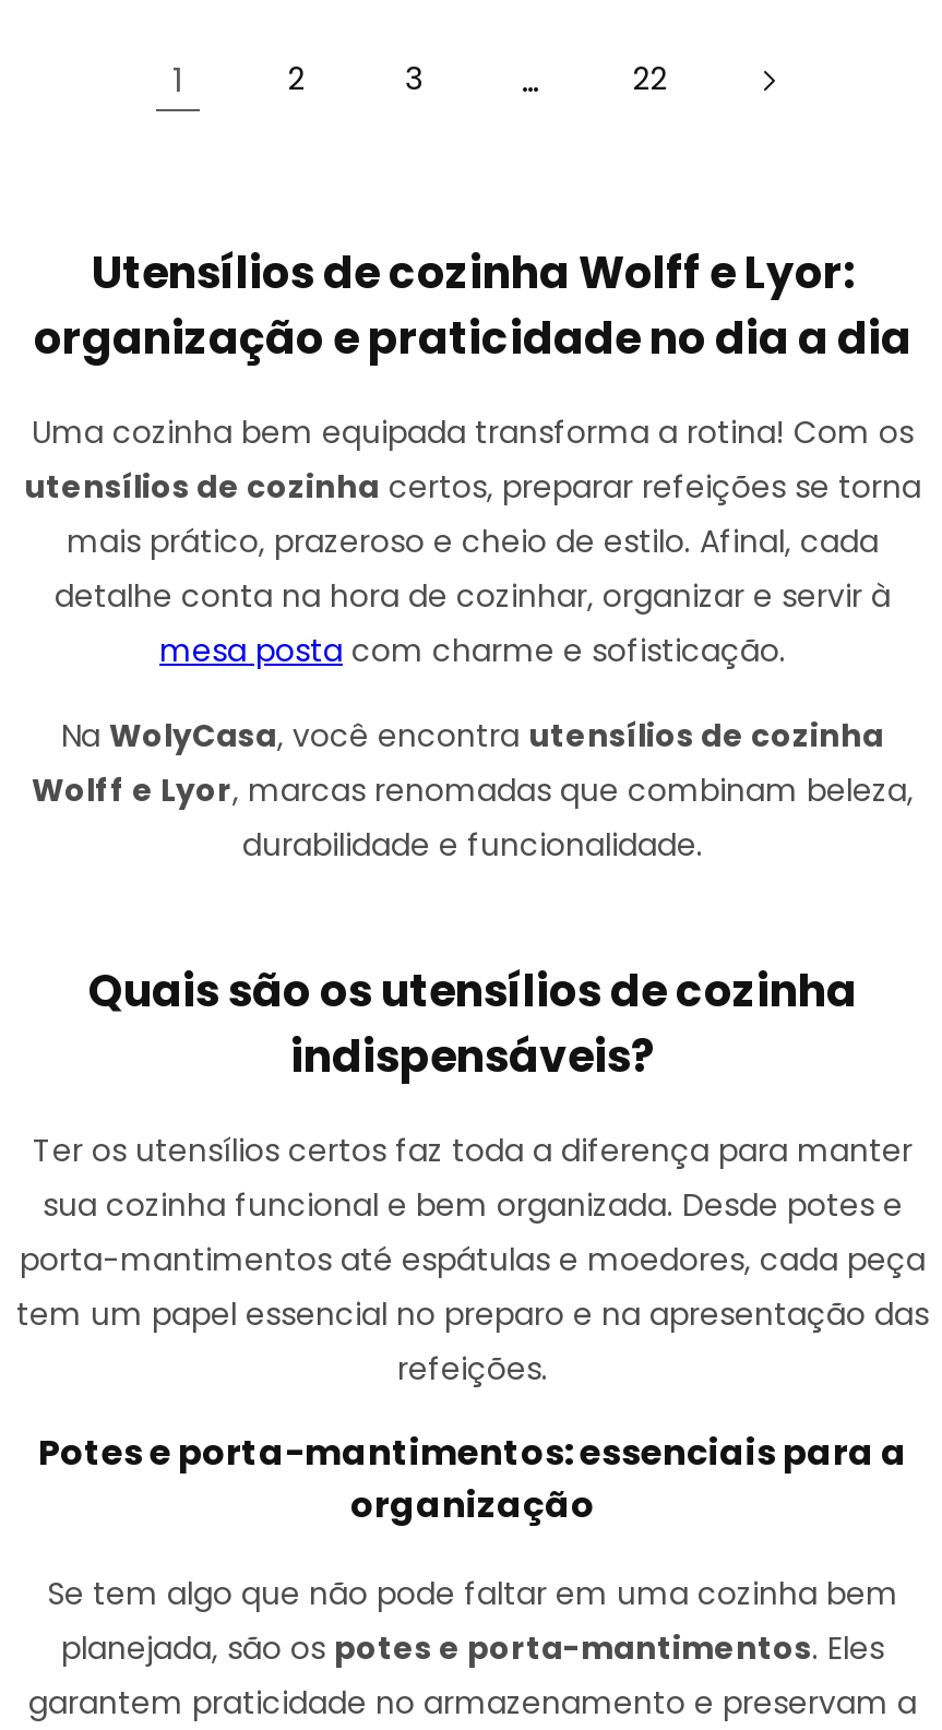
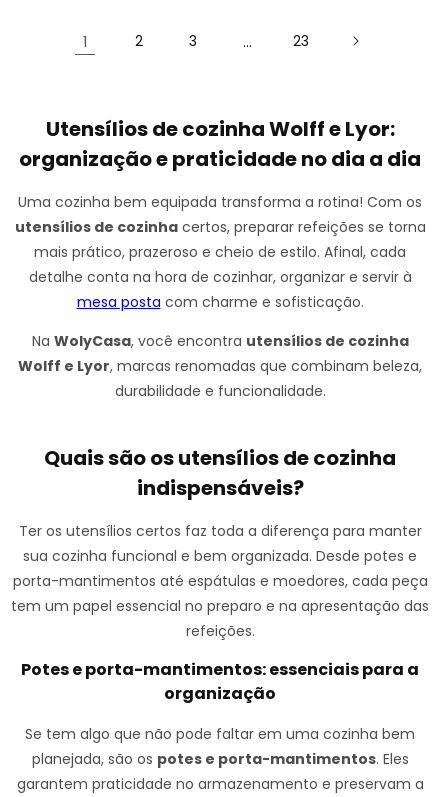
[632,57,667,101] 22 -> [293,31,309,51] 23

